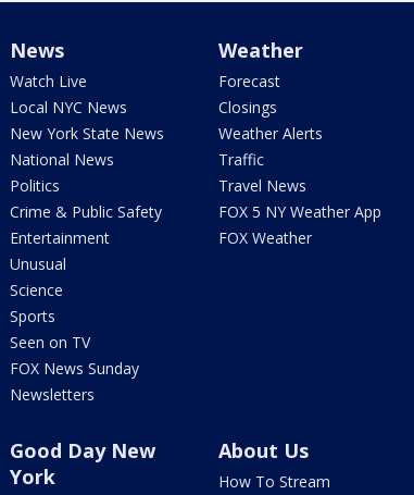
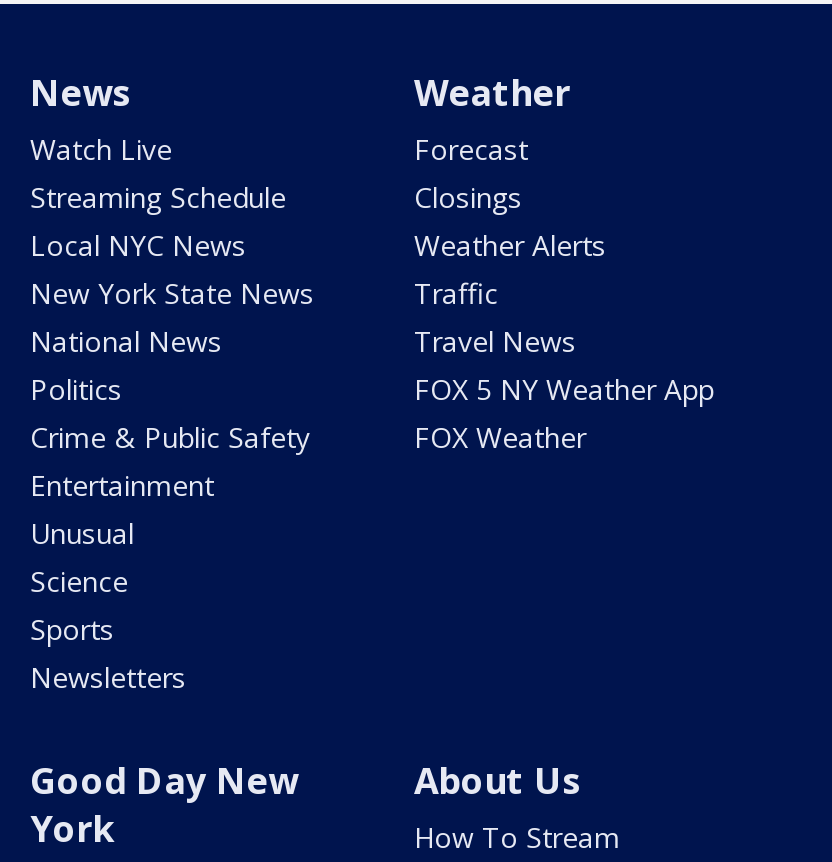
moved [10,97,164,326] -> [30,226,314,648]: Local NYC News | New York State News | National News | ... | Science | Sports
none -> [30,178,286,216] Streaming Schedule
[10,332,139,379] Seen on TV | FOX News Sunday -> none

